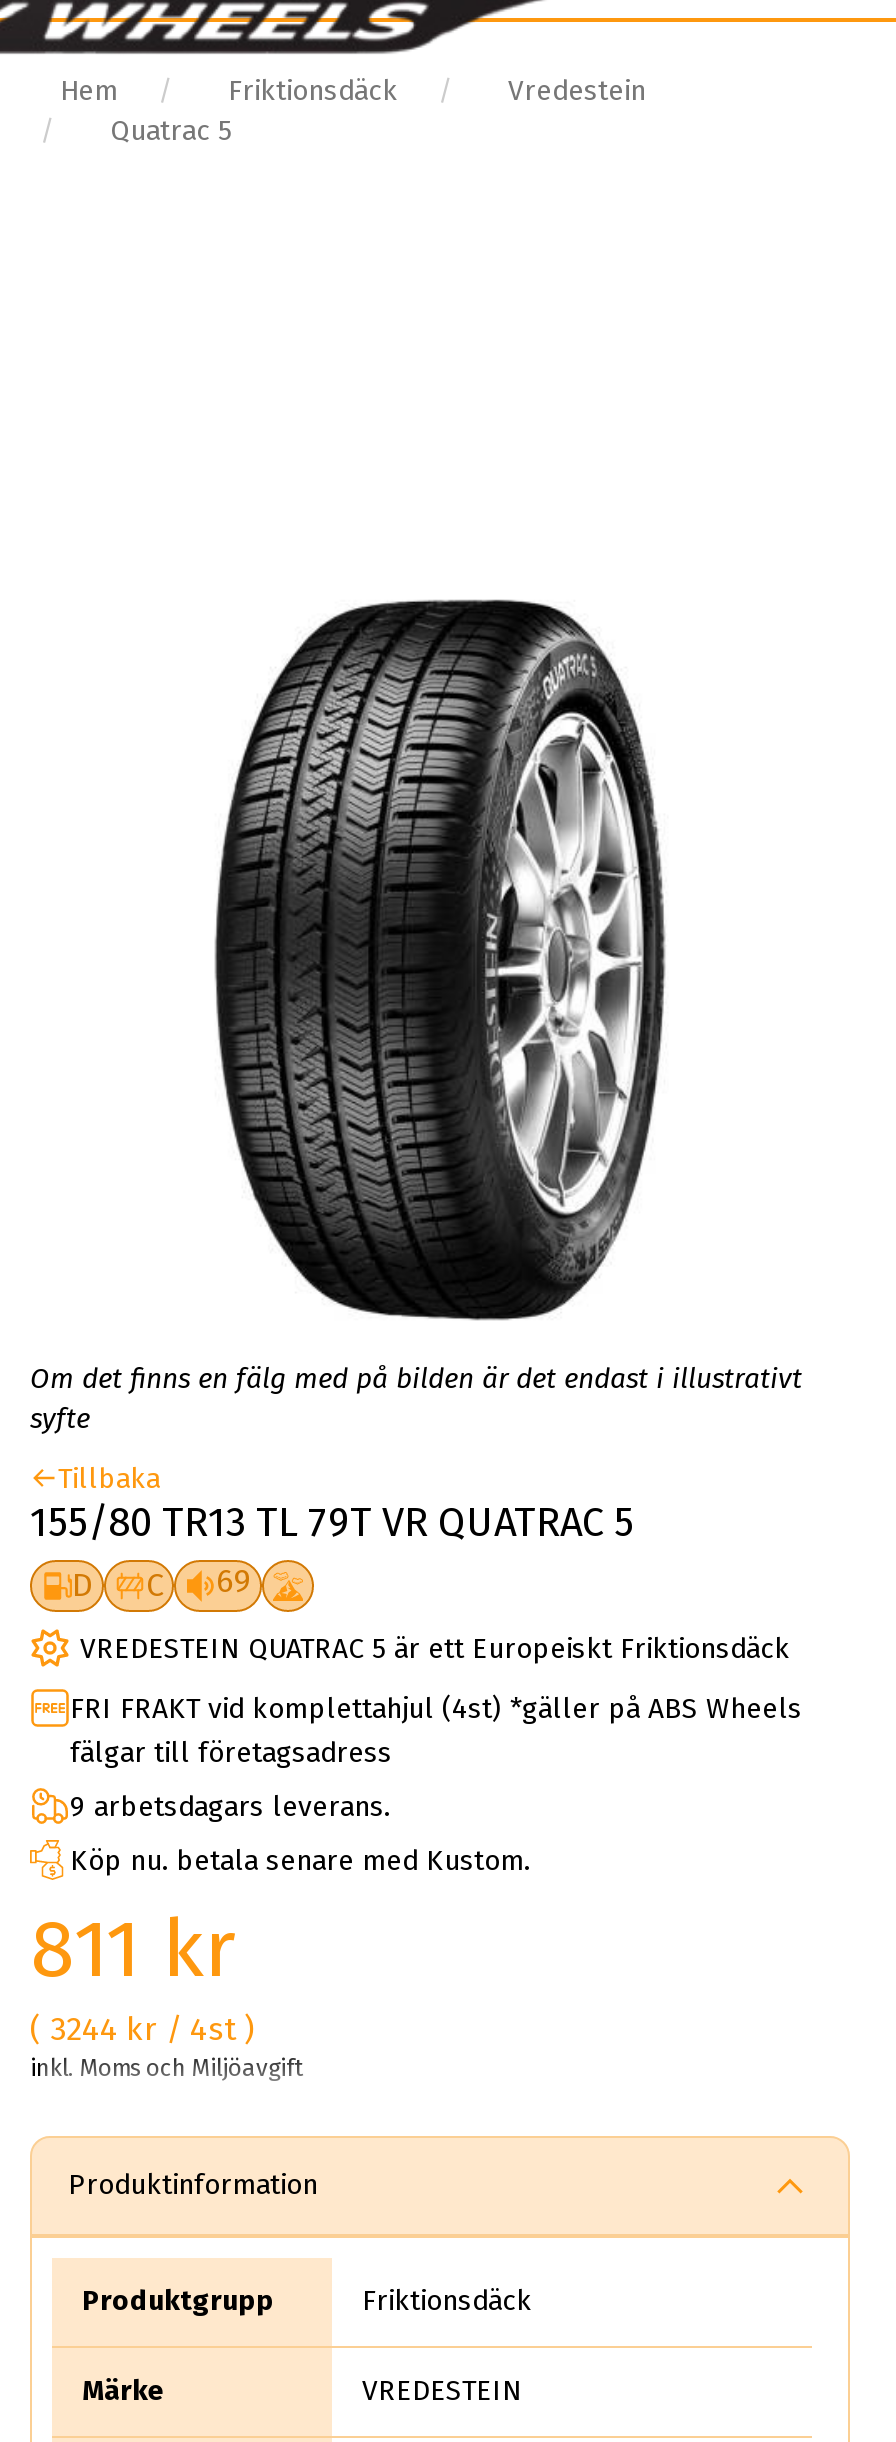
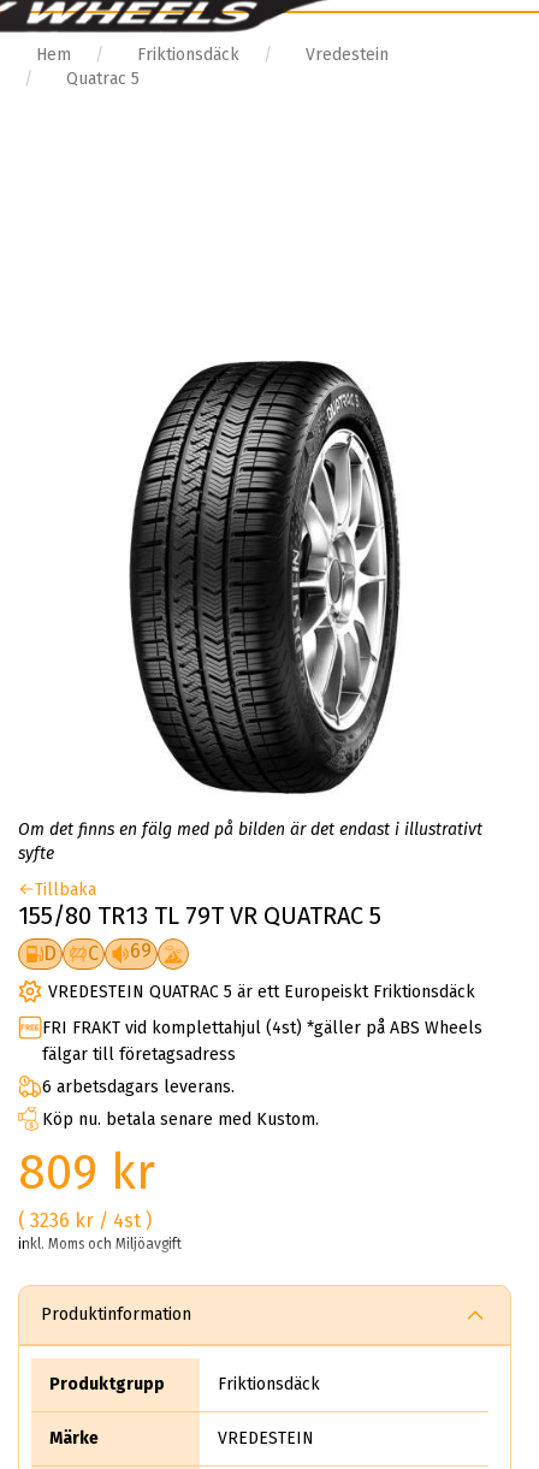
[70,1789,390,1823] 9 arbetsdagars leverans. -> [42,1076,235,1097] 6 arbetsdagars leverans.
[30,1901,236,1997] 811 kr -> [18,1144,155,1201] 809 kr
[30,2009,254,2047] ( 3244 kr / 4st ) -> [18,1209,152,1231] ( 3236 kr / 4st )

